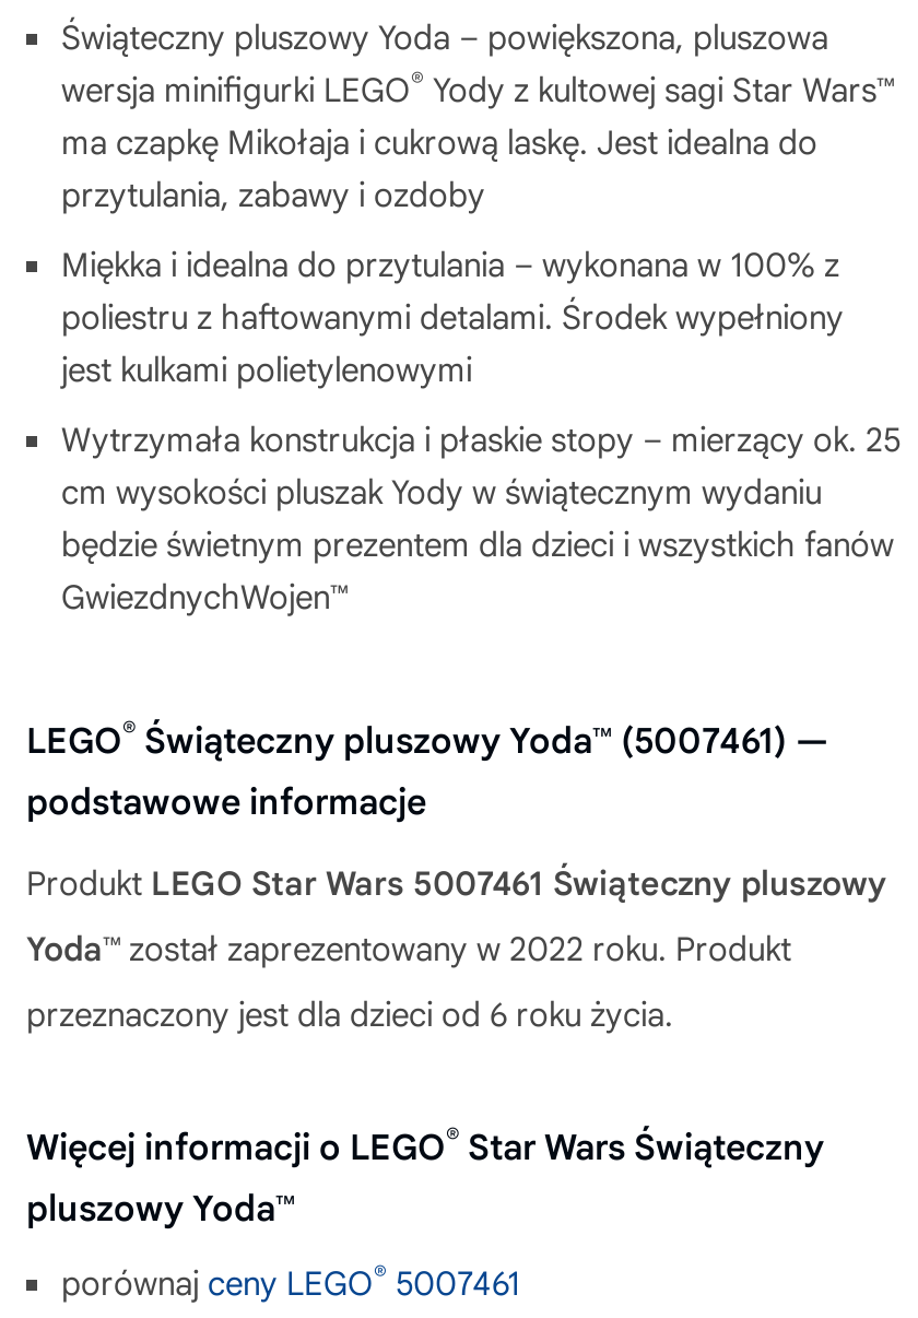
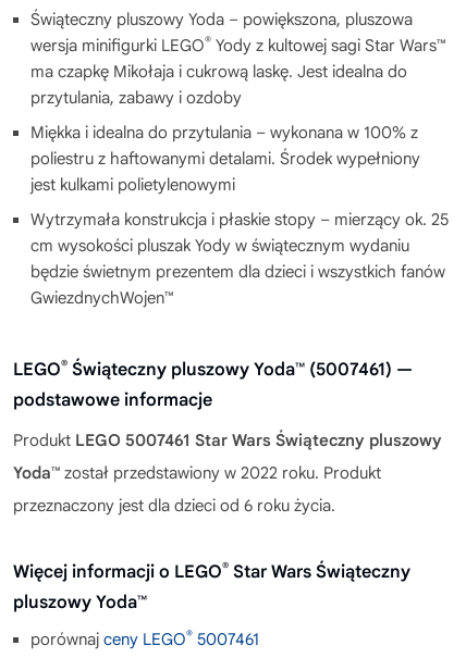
[26,863,887,903] Produkt LEGO Star Wars 5007461 Świąteczny pluszowy -> [13,430,442,450] Produkt LEGO 5007461 Star Wars Świąteczny pluszowy
[26,929,791,968] Yoda™ został zaprezentowany w 2022 roku. Produkt -> [13,463,381,482] Yoda™ został przedstawiony w 2022 roku. Produkt

